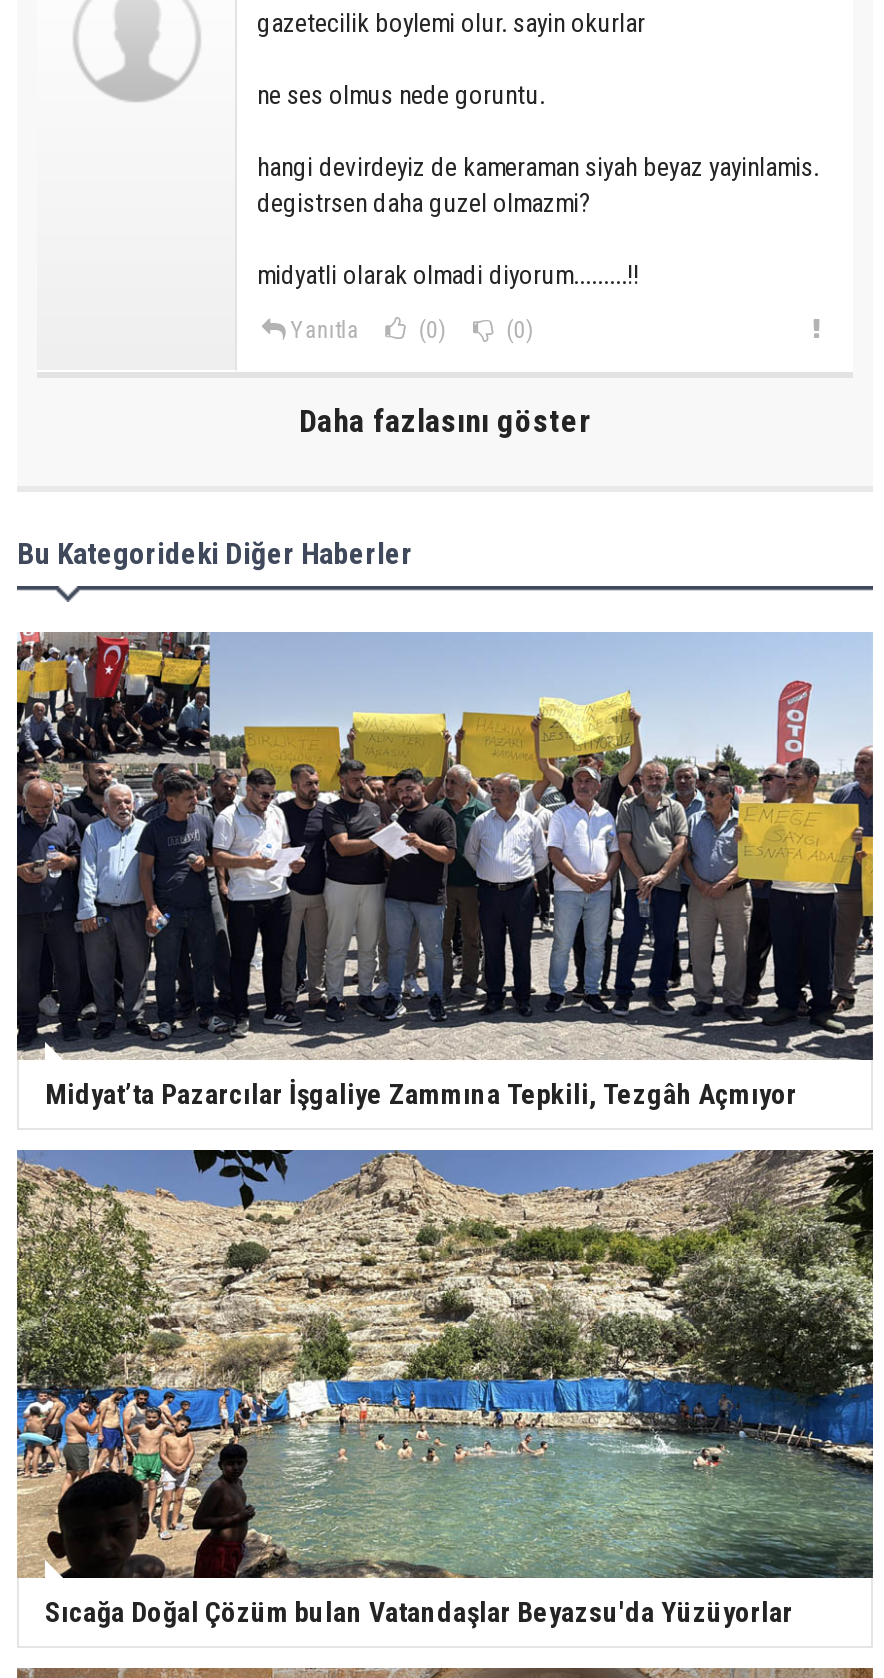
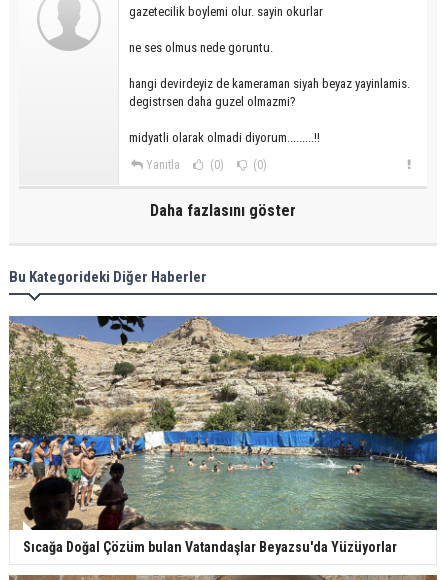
[15,630,875,1110] [image] | Midyat’ta Pazarcılar İşgaliye Zammına Tepkili, Tezgâh Açmıyor -> none

